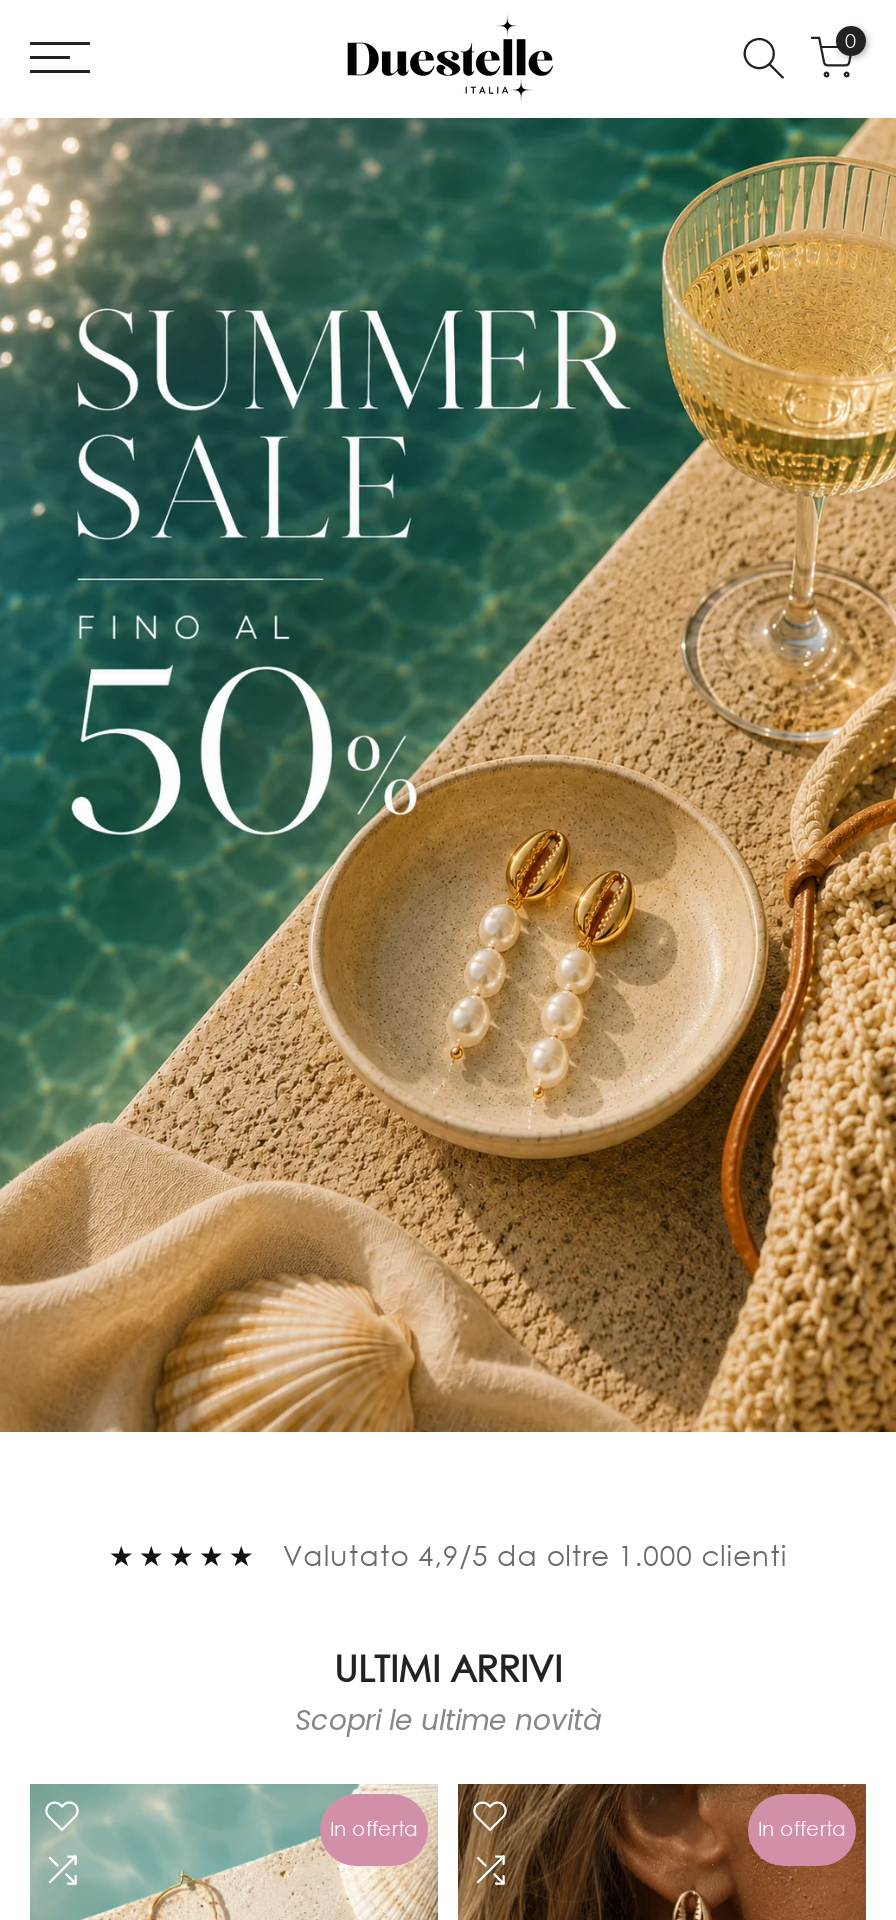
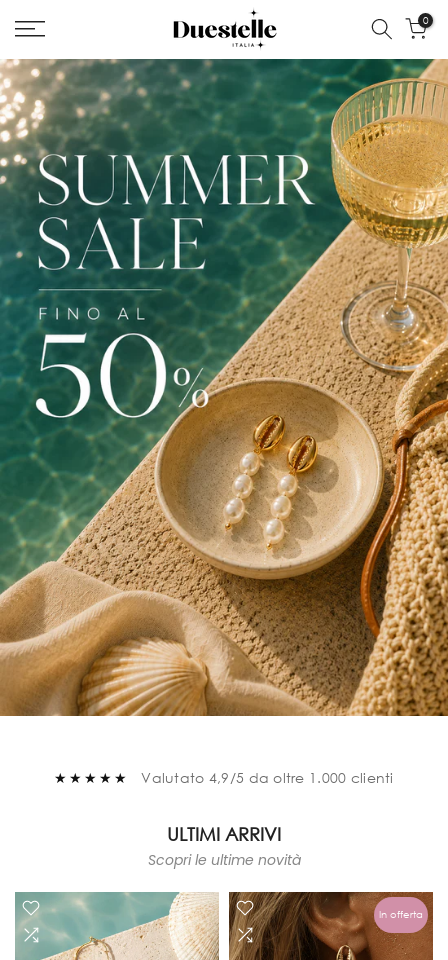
[330,1814,418,1844] In offerta -> none

